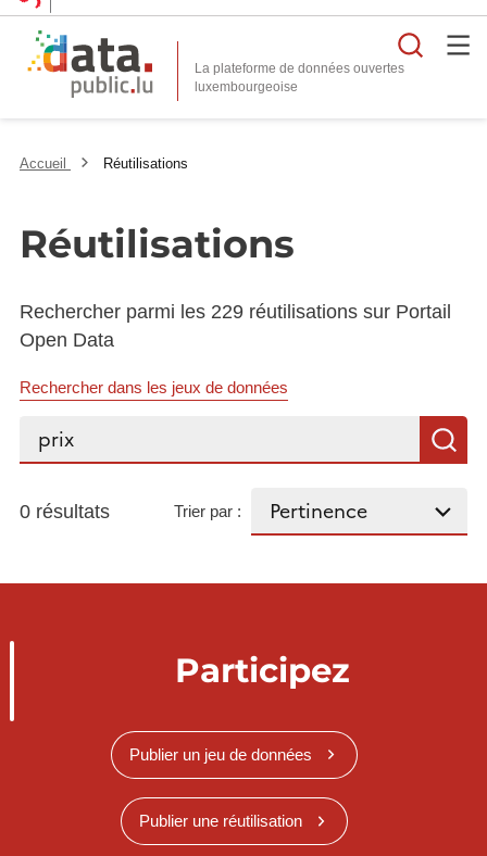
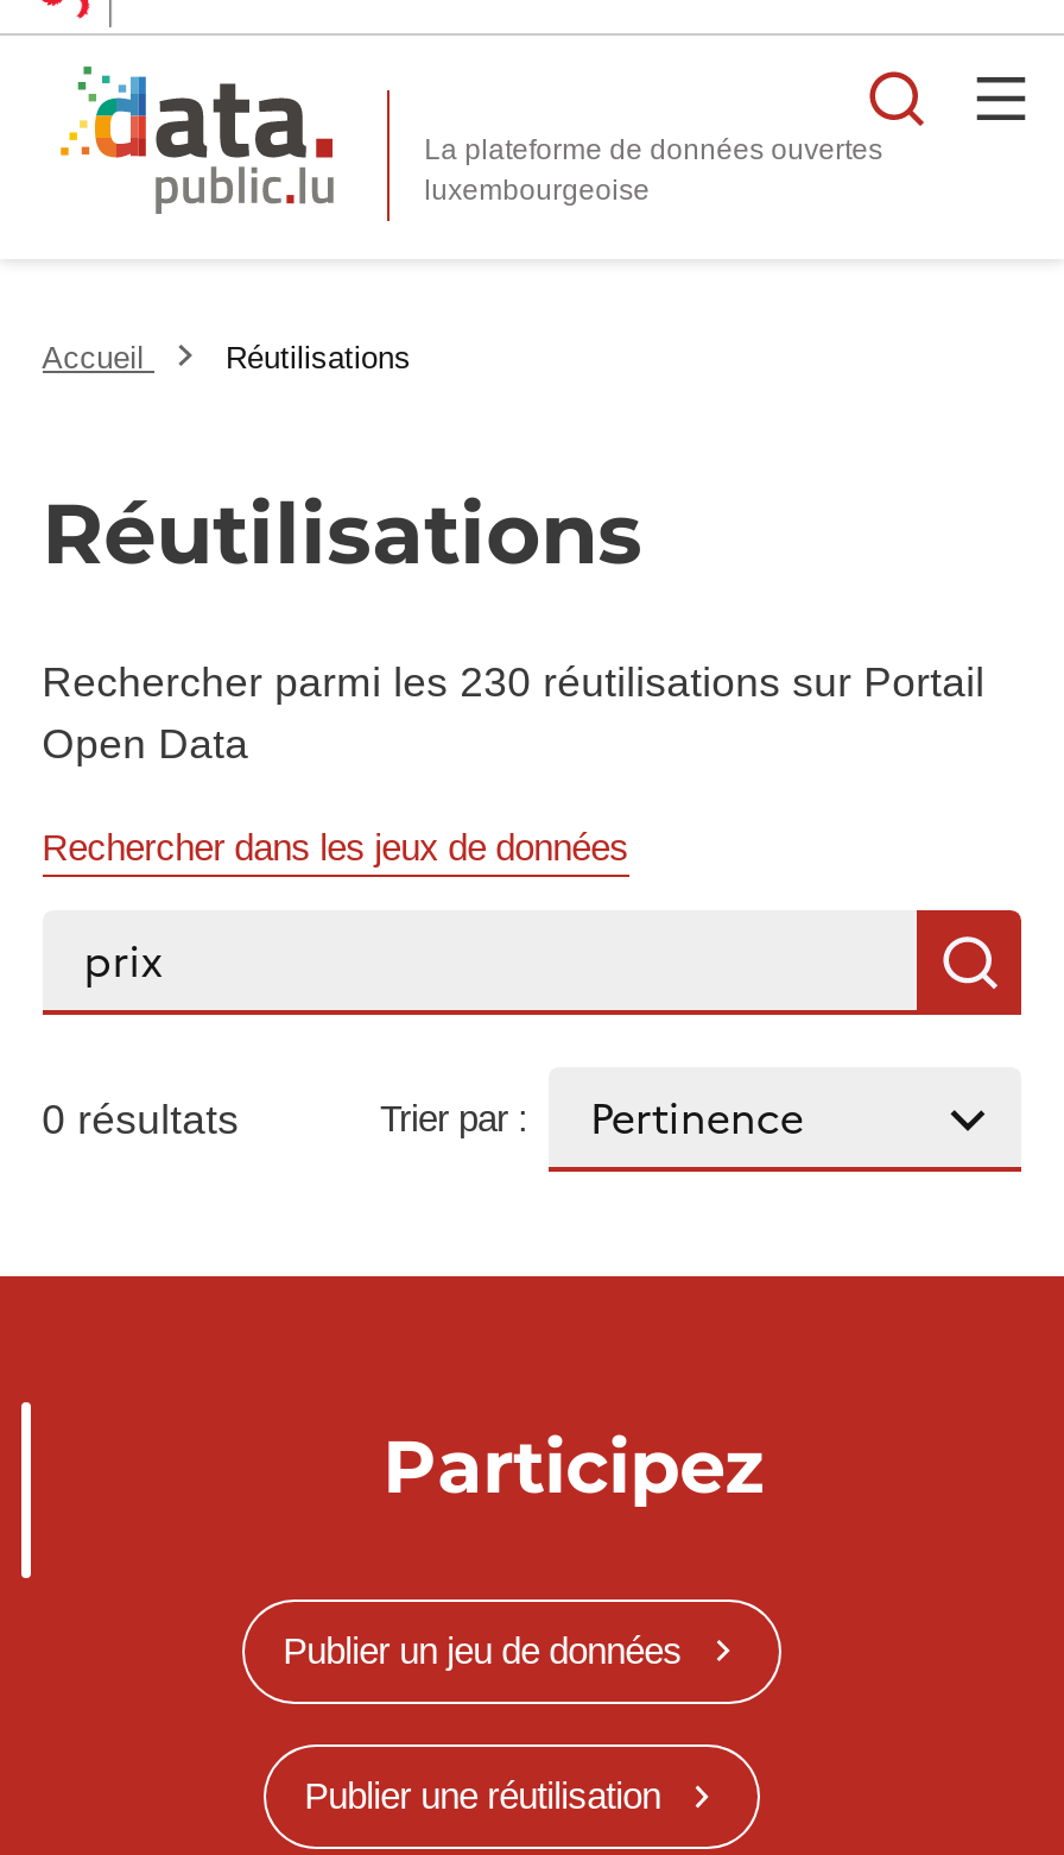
[19,301,451,323] Rechercher parmi les 229 réutilisations sur Portail -> [42,659,985,707] Rechercher parmi les 230 réutilisations sur Portail

